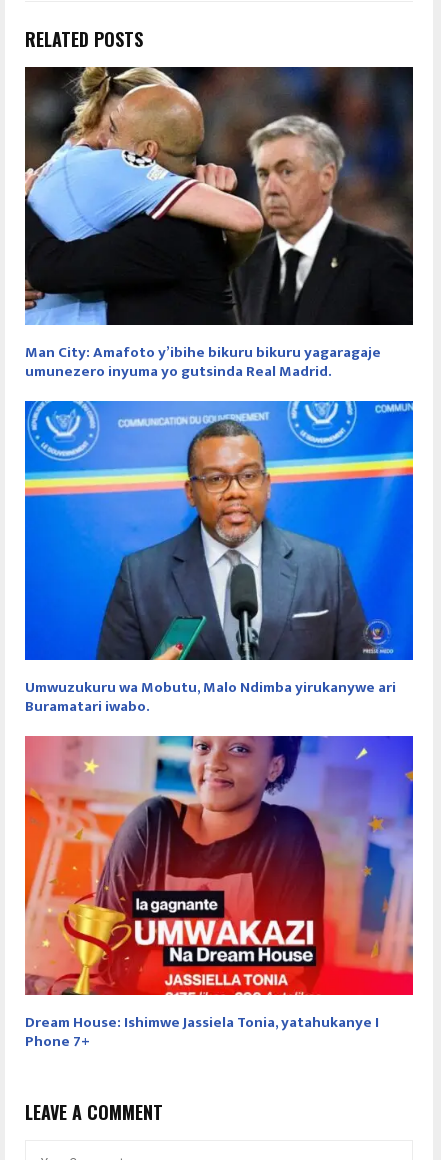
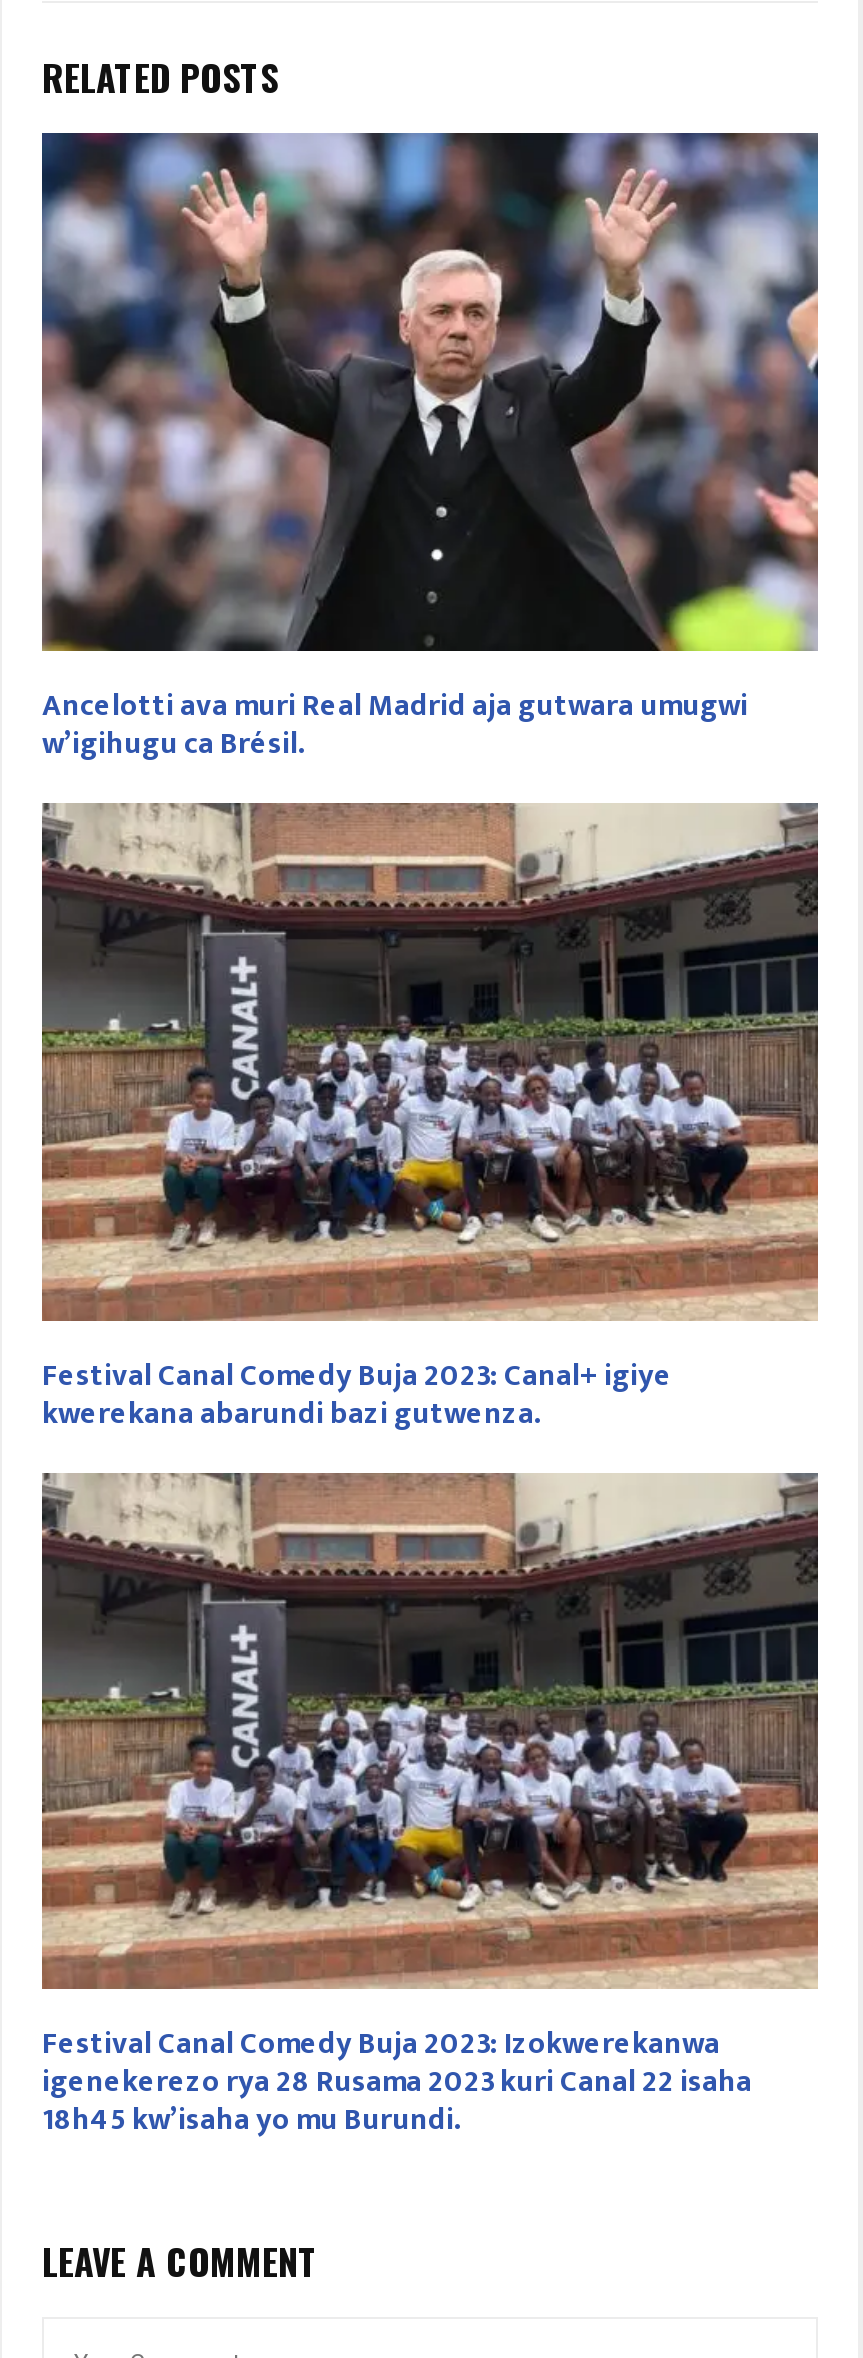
[24,66,414,384] [image] | Man City: Amafoto y’ibihe bikuru bikuru yagaragaje | umunezero inyuma yo gutsinda Real Madrid. -> [40,132,820,768] [image] | Ancelotti ava muri Real Madrid aja gutwara umugwi | w’igihugu ca Brésil.
[24,400,414,719] [image] | Umwuzukuru wa Mobutu, Malo Ndimba yirukanywe ari | Buramatari iwabo. -> [40,802,820,1438] [image] | Festival Canal Comedy Buja 2023: Canal+ igiye | kwerekana abarundi bazi gutwenza.
[24,735,414,1054] [image] | Dream House: Ishimwe Jassiela Tonia, yatahukanye I | Phone 7+ -> [40,1472,820,2145] [image] | Festival Canal Comedy Buja 2023: Izokwerekanwa | igenekerezo rya 28 Rusama 2023 kuri Canal 22 isaha | 18h45 kw’isaha yo mu Burundi.

